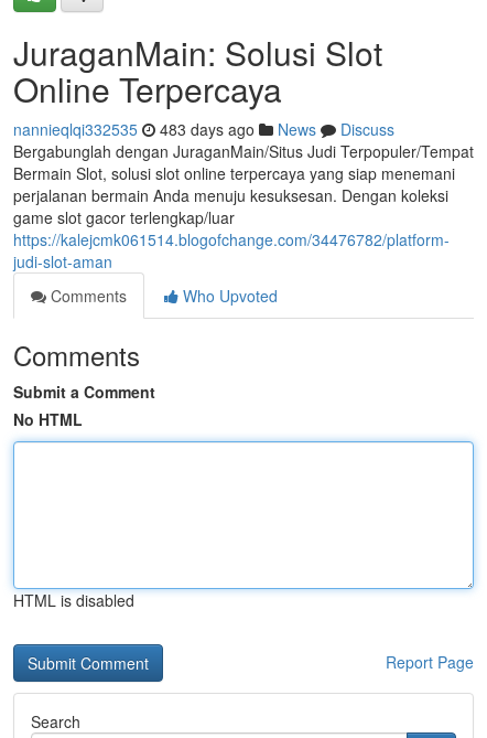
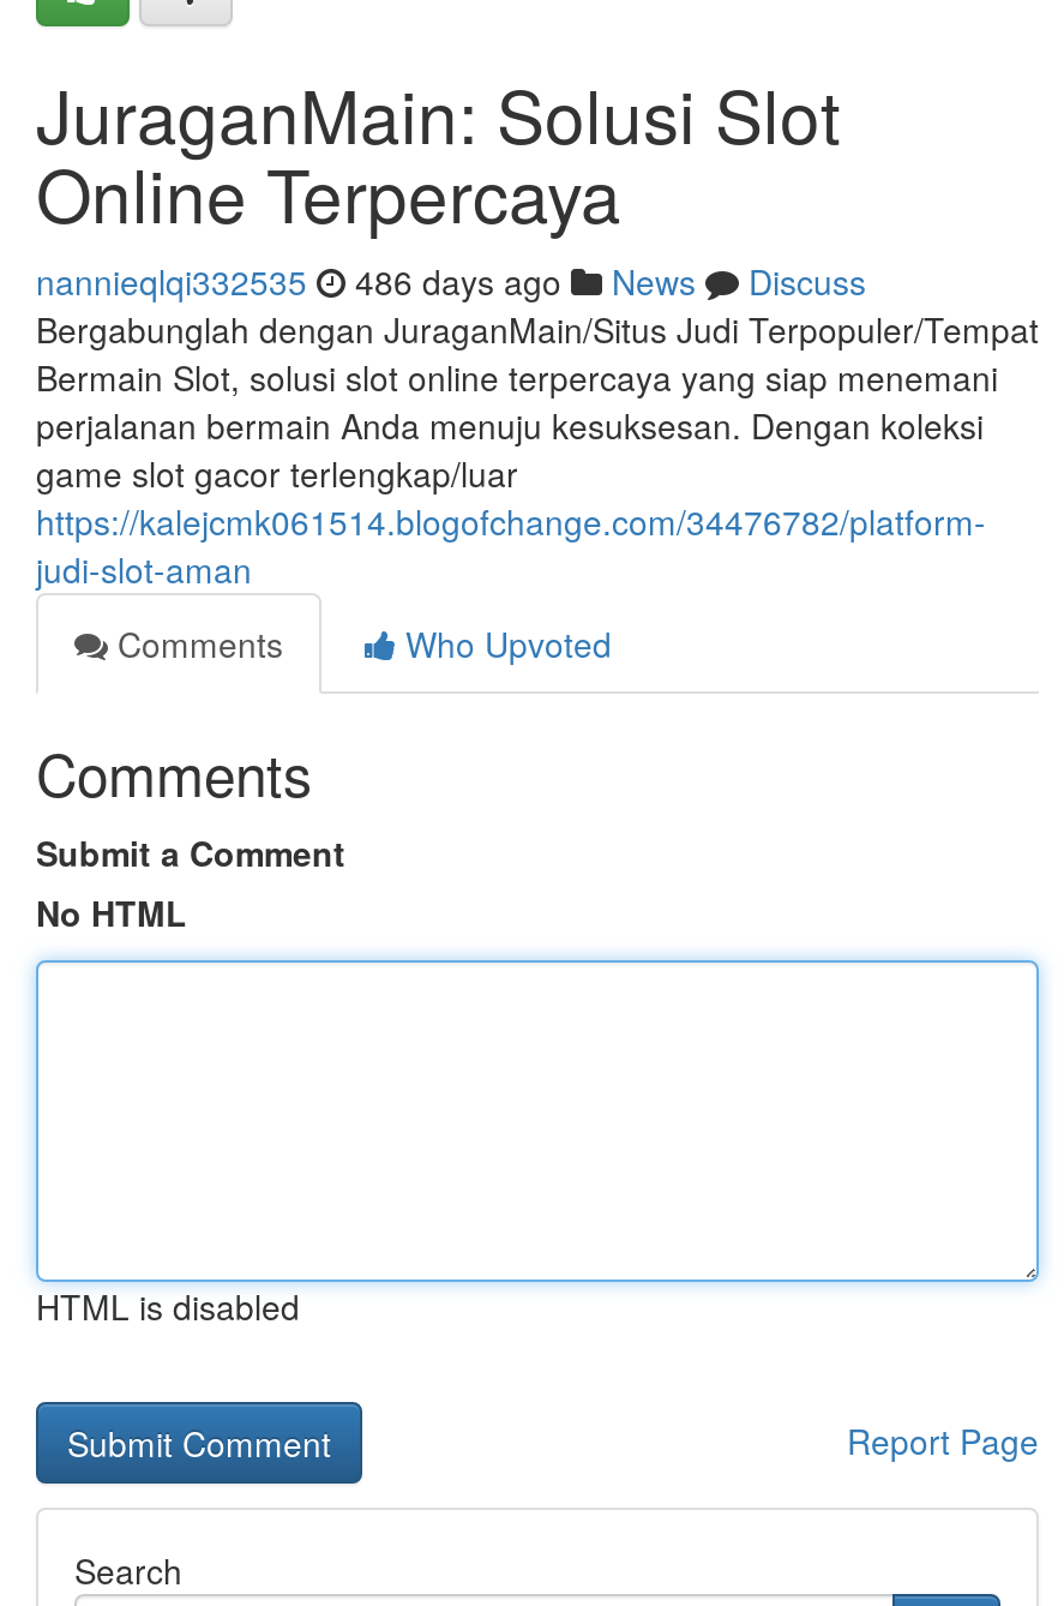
[13,118,394,140] nannieqlqi332535 483 days ago News Discuss -> [36,257,866,305] nannieqlqi332535 486 days ago News Discuss

